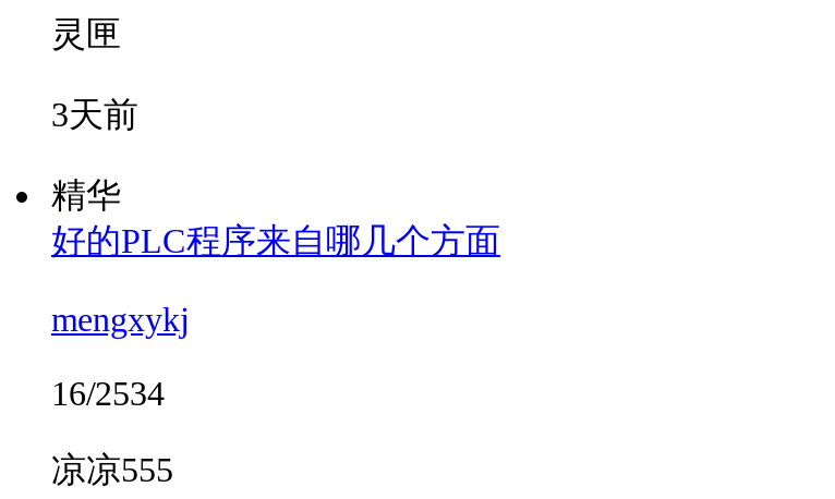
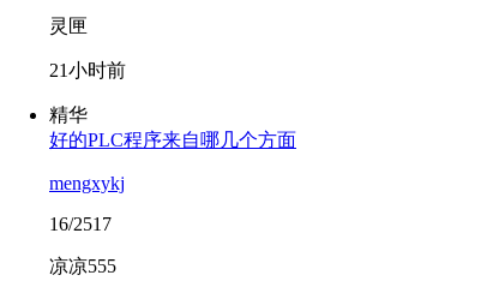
[51,96,138,133] 3天前 -> [49,60,126,80] 21小时前
[51,375,165,412] 16/2534 -> [49,214,112,234] 16/2517

